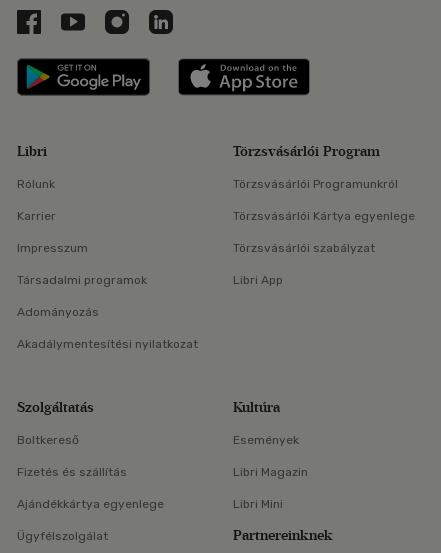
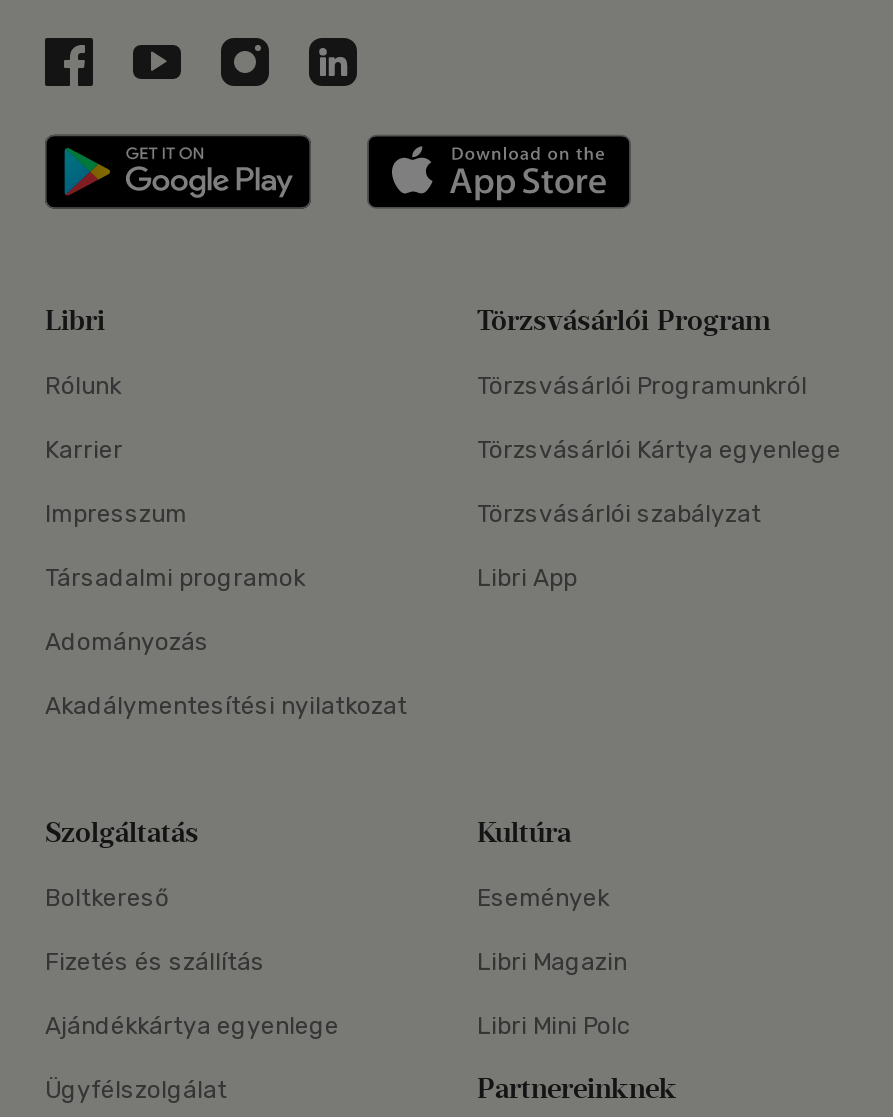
[233,497,283,511] Libri Mini -> [477,1012,631,1040] Libri Mini Polc

